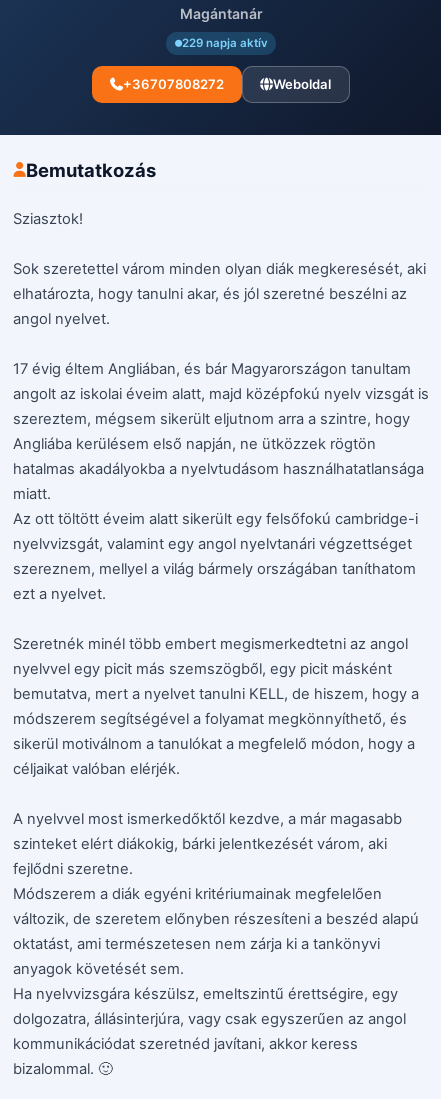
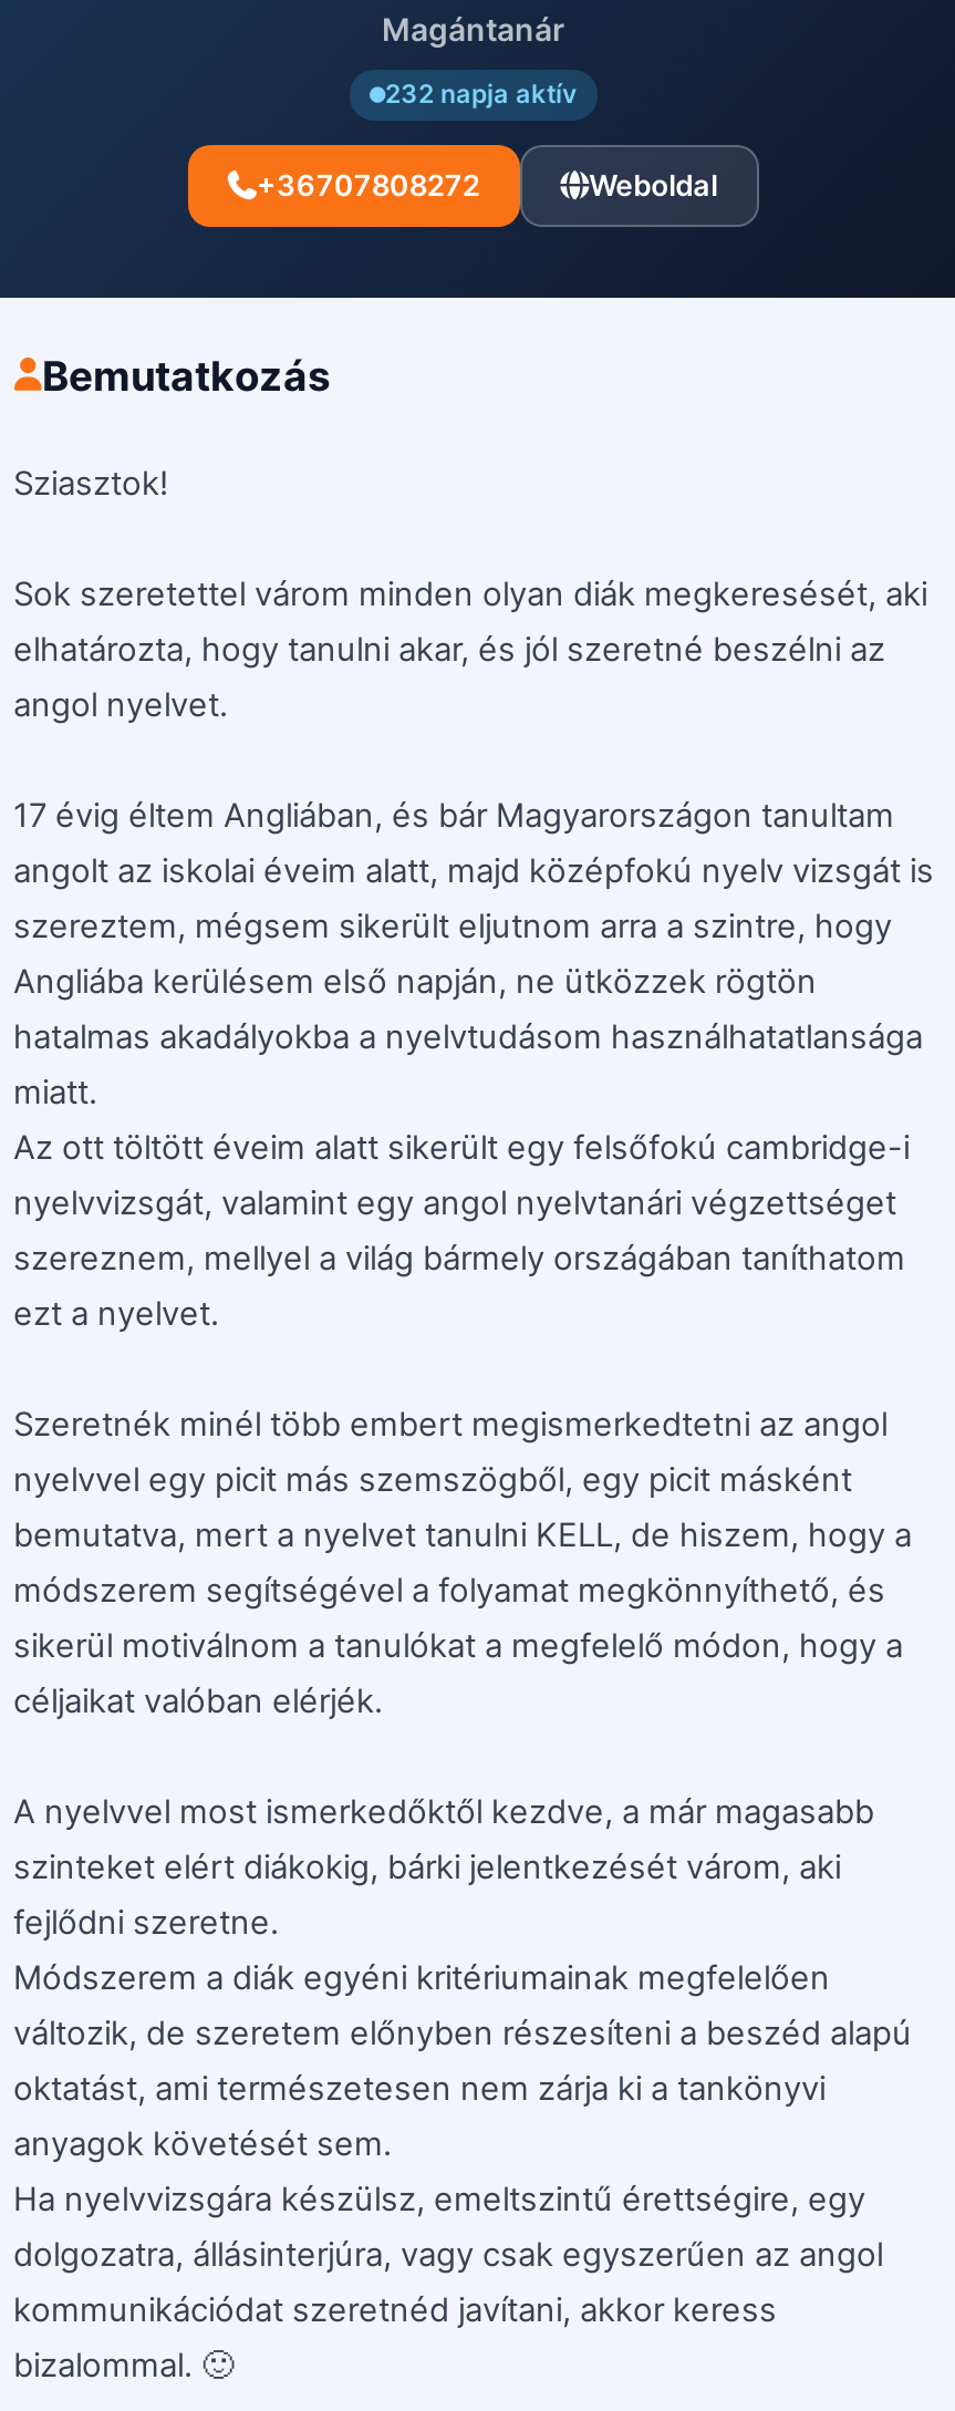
[181,36,267,50] 229 napja aktív -> [385,79,578,110] 232 napja aktív

